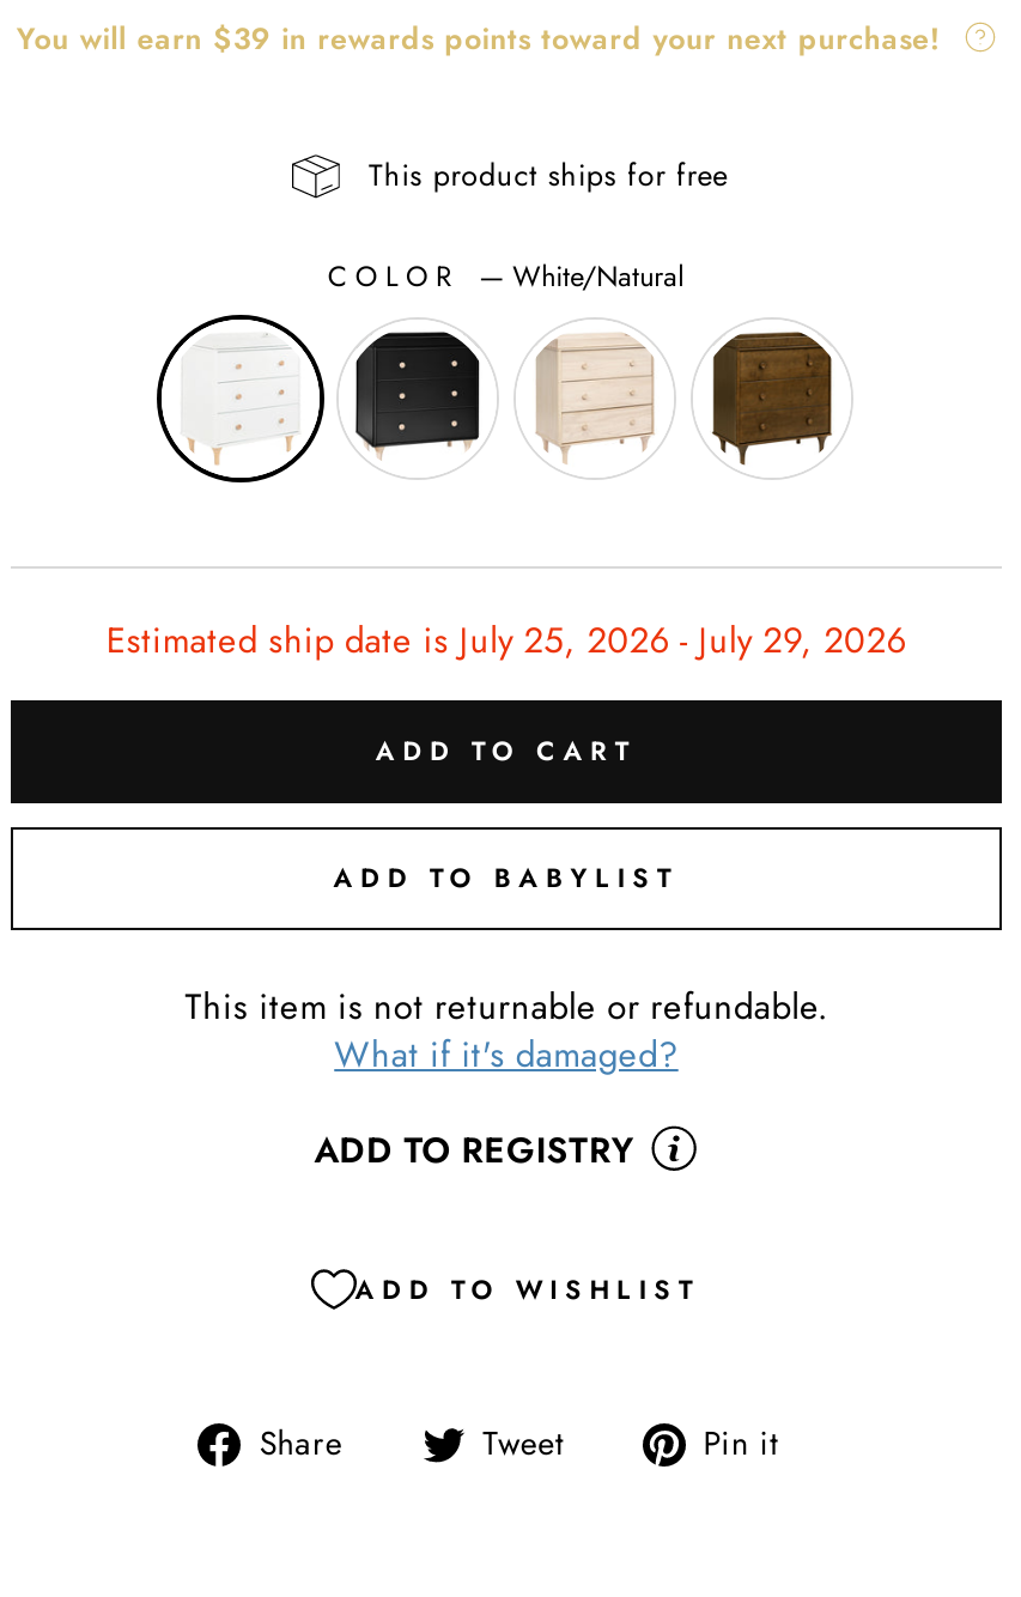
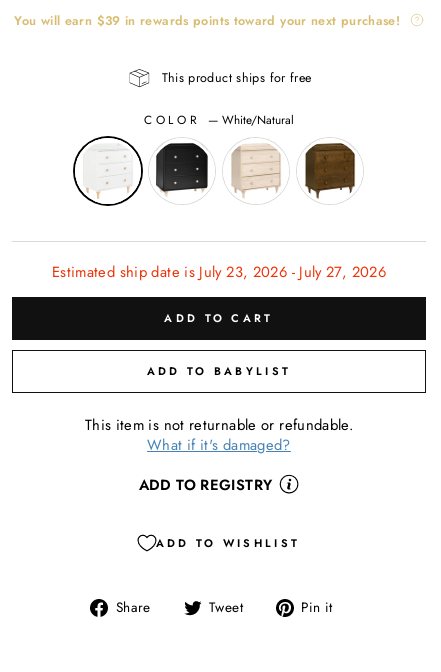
[106,613,906,666] Estimated ship date is July 25, 2026 - July 29, 2026 -> [52,261,386,283] Estimated ship date is July 23, 2026 - July 27, 2026

